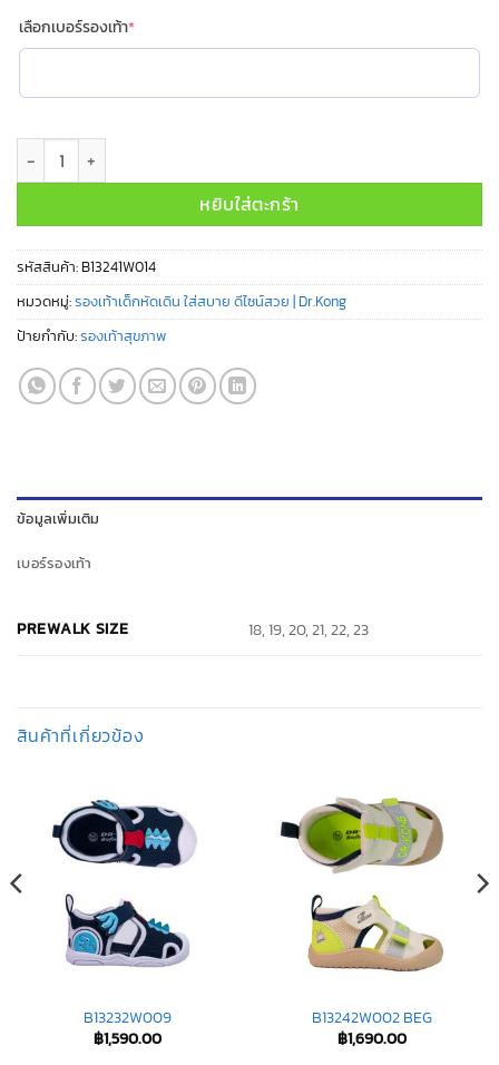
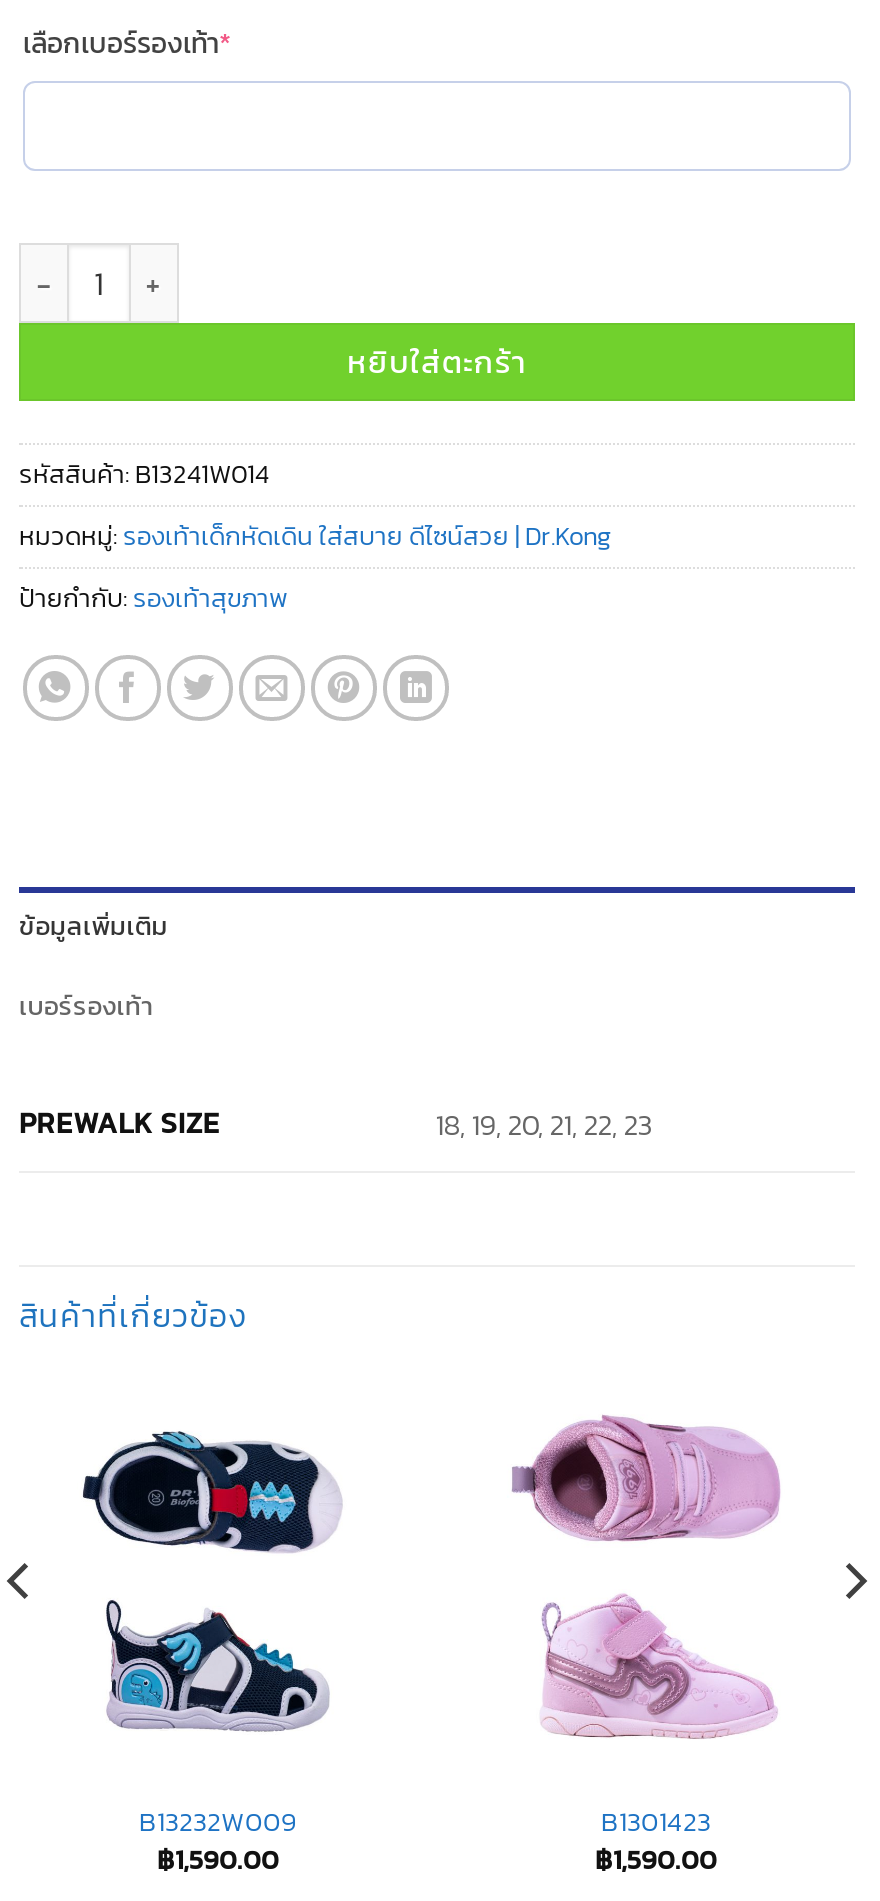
[280,792,444,873] [image] -> [493,1413,785,1561] [image]
[307,891,444,1049] [image] | B13242W002 BEG | ฿1,690.00 -> [541,1593,785,1879] [image] | B1301423 | ฿1,590.00

